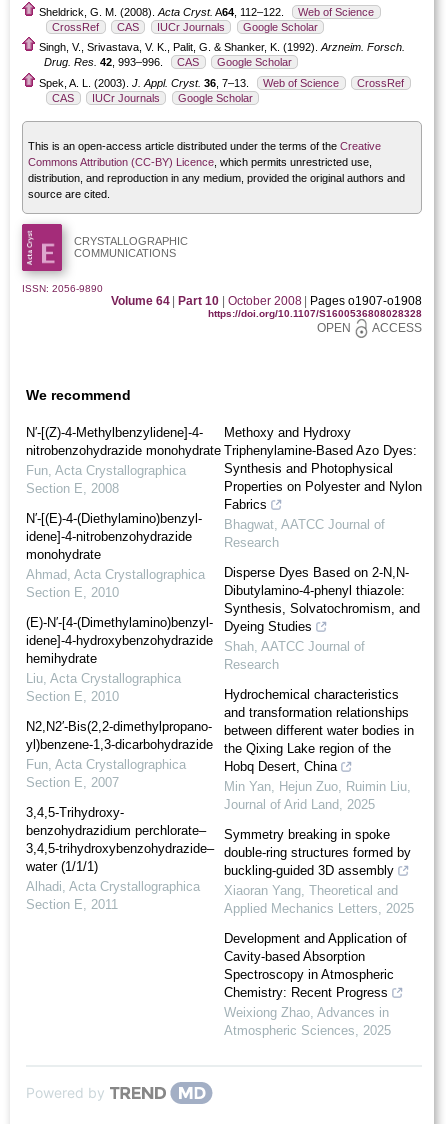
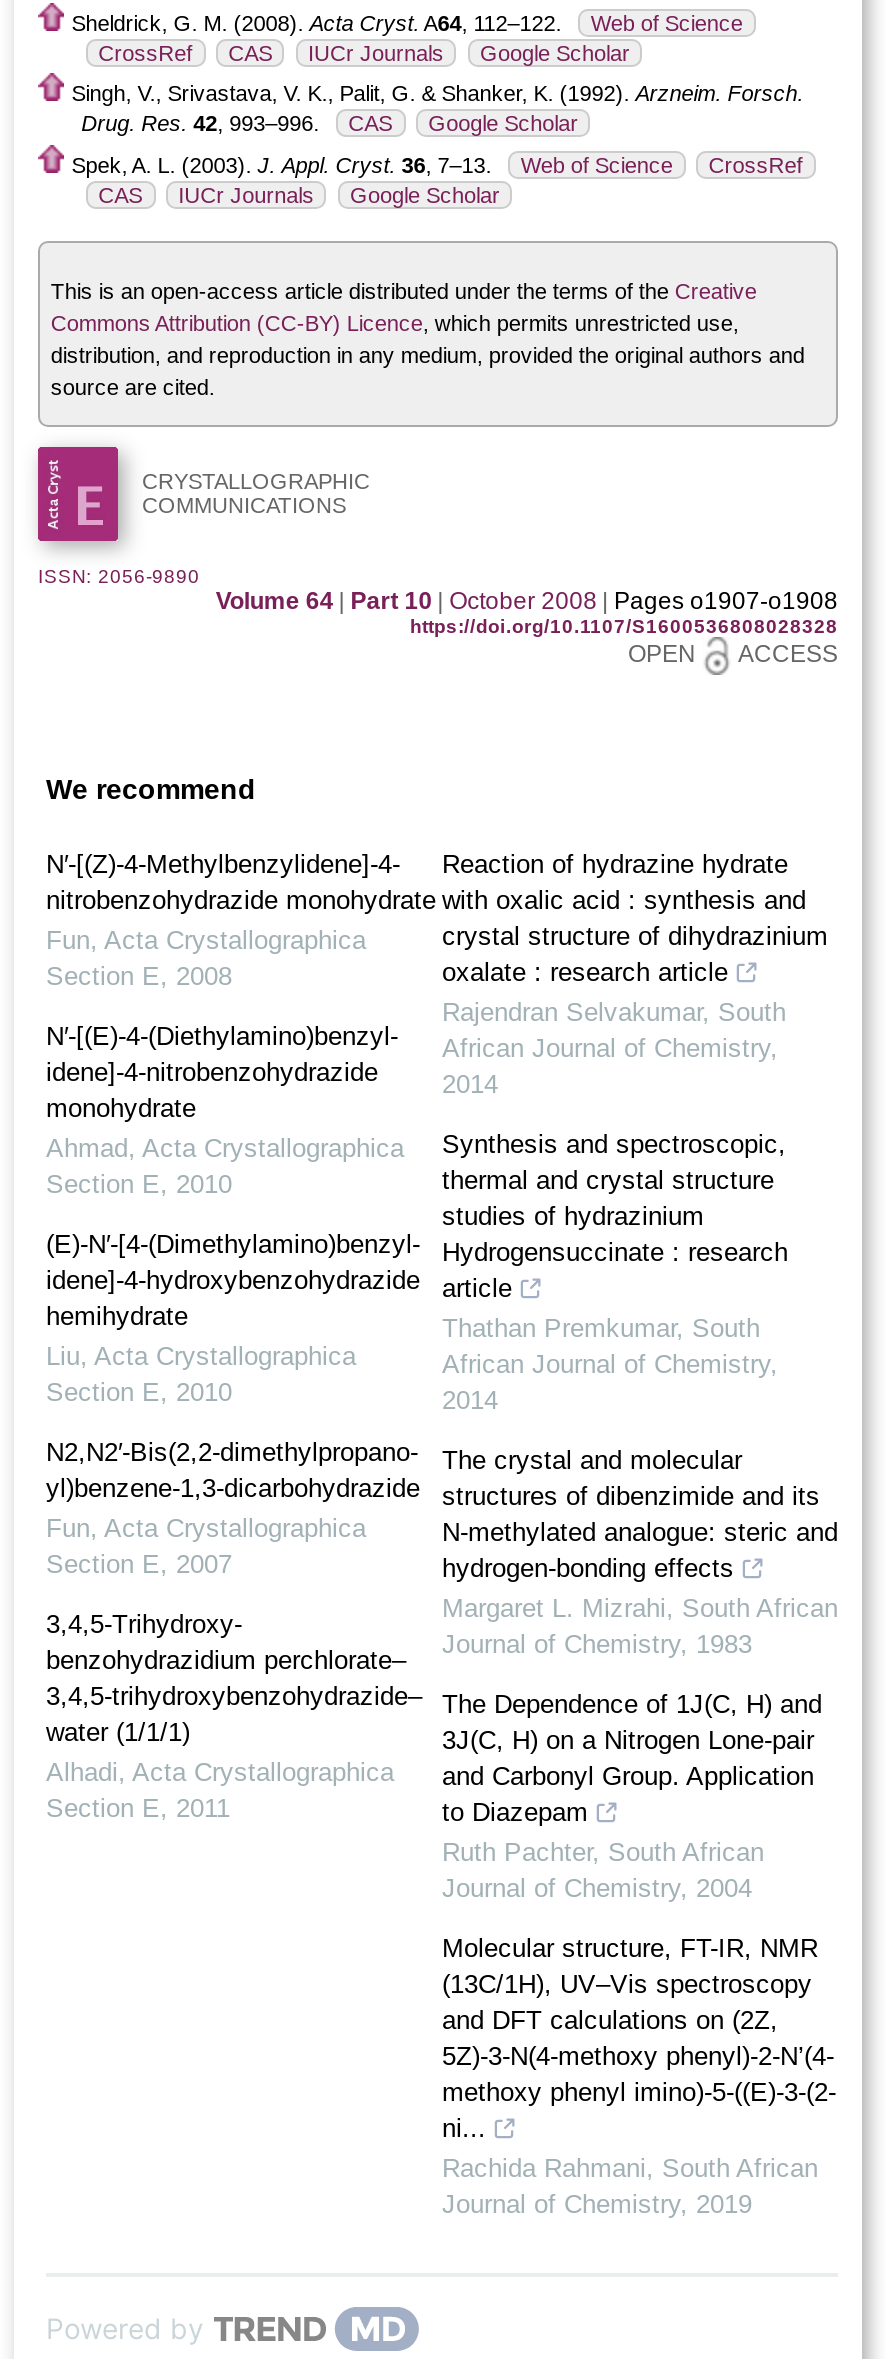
[224,425,422,550] Methoxy and Hydroxy | Triphenylamine-Based Azo Dyes: | Synthesis and Photophysical | Properties on Polyester and Nylon | Fabrics | Bhagwat, AATCC Journal of | Research -> [442,850,828,1100] Reaction of hydrazine hydrate | with oxalic acid : synthesis and | crystal structure of dihydrazinium | oxalate : research article | Rajendran Selvakumar, South | African Journal of Chemistry, | 2014
[224,565,420,672] Disperse Dyes Based on 2-N,N- | Dibutylamino-4-phenyl thiazole: | Synthesis, Solvatochromism, and | Dyeing Studies | Shah, AATCC Journal of | Research -> [442,1130,788,1416] Synthesis and spectroscopic, | thermal and crystal structure | studies of hydrazinium | Hydrogensuccinate : research | article | Thathan Premkumar, South | African Journal of Chemistry, | 2014
[224,687,414,812] Hydrochemical characteristics | and transformation relationships | between different water bodies in | the Qixing Lake region of the | Hobq Desert, China | Min Yan, Hejun Zuo, Ruimin Liu, | Journal of Arid Land, 2025 -> [442,1446,838,1660] The crystal and molecular | structures of dibenzimide and its | N-methylated analogue: steric and | hydrogen-bonding effects | Margaret L. Mizrahi, South African | Journal of Chemistry, 1983
[224,827,414,916] Symmetry breaking in spoke | double-ring structures formed by | buckling-guided 3D assembly | Xiaoran Yang, Theoretical and | Applied Mechanics Letters, 2025 -> [442,1690,822,1904] The Dependence of 1J(C, H) and | 3J(C, H) on a Nitrogen Lone-pair | and Carbonyl Group. Application | to Diazepam | Ruth Pachter, South African | Journal of Chemistry, 2004
[224,931,407,1038] Development and Application of | Cavity-based Absorption | Spectroscopy in Atmospheric | Chemistry: Recent Progress | Weixiong Zhao, Advances in | Atmospheric Sciences, 2025 -> [442,1934,836,2220] Molecular structure, FT-IR, NMR | (13C/1H), UV–Vis spectroscopy | and DFT calculations on (2Z, | 5Z)-3-N(4-methoxy phenyl)-2-N’(4- | methoxy phenyl imino)-5-((E)-3-(2- | ni... | Rachida Rahmani, South African | Journal of Chemistry, 2019

